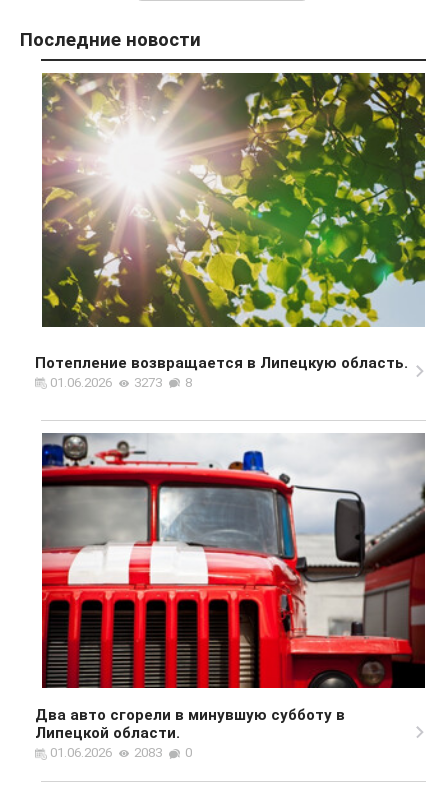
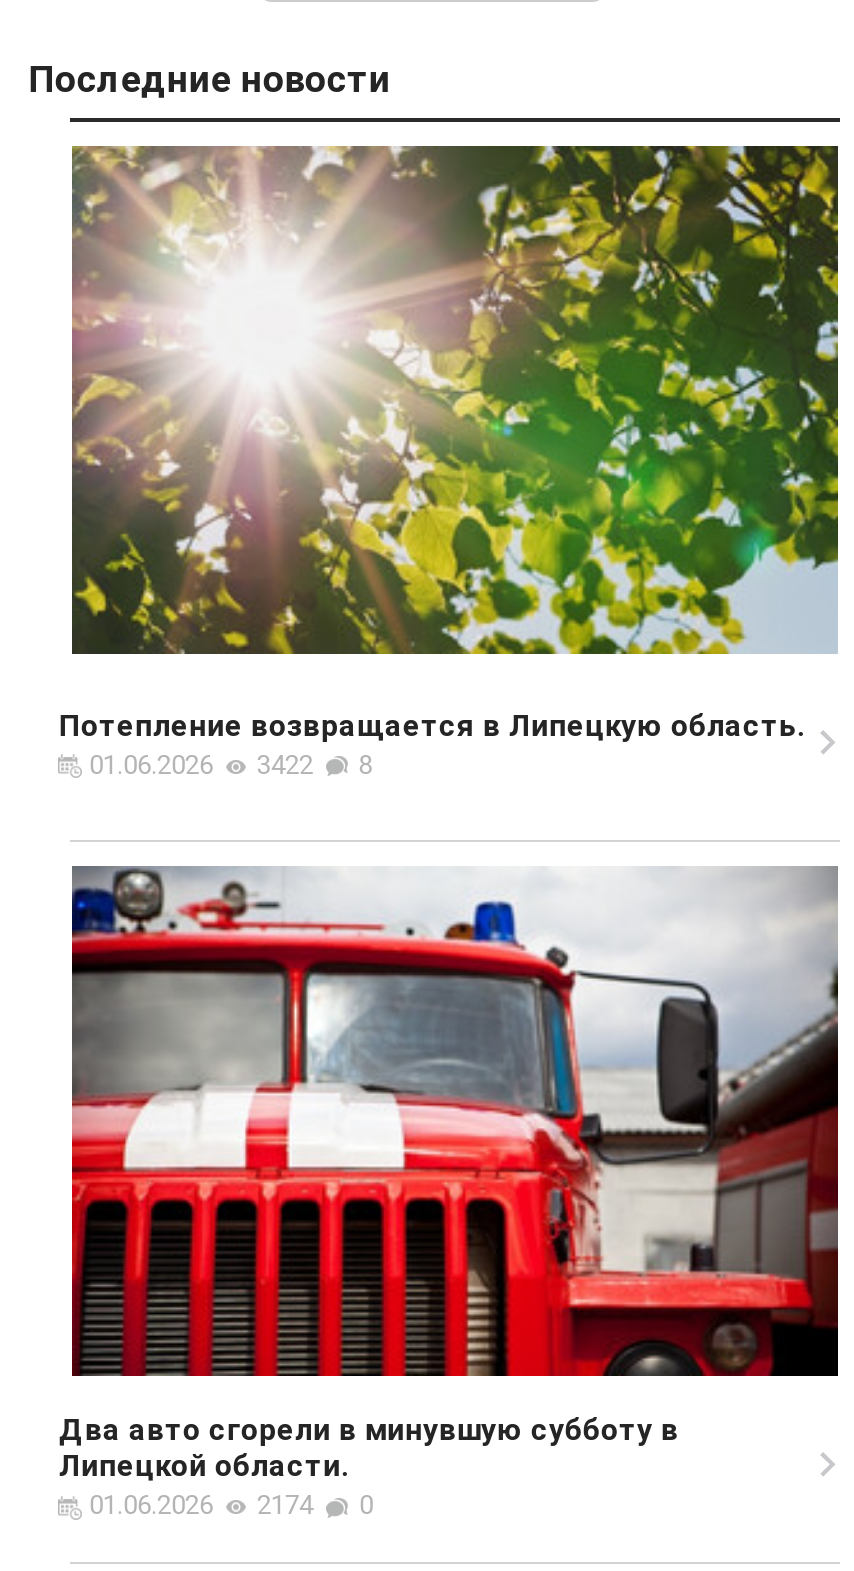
[50,375,192,390] 01.06.2026 3273 8 -> [89,750,373,780] 01.06.2026 3422 8
[50,745,192,760] 01.06.2026 2083 0 -> [89,1490,373,1520] 01.06.2026 2174 0

